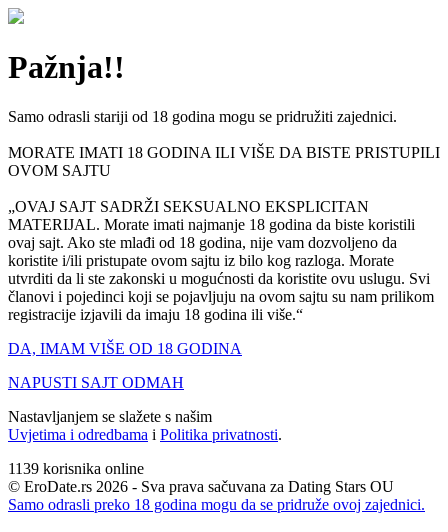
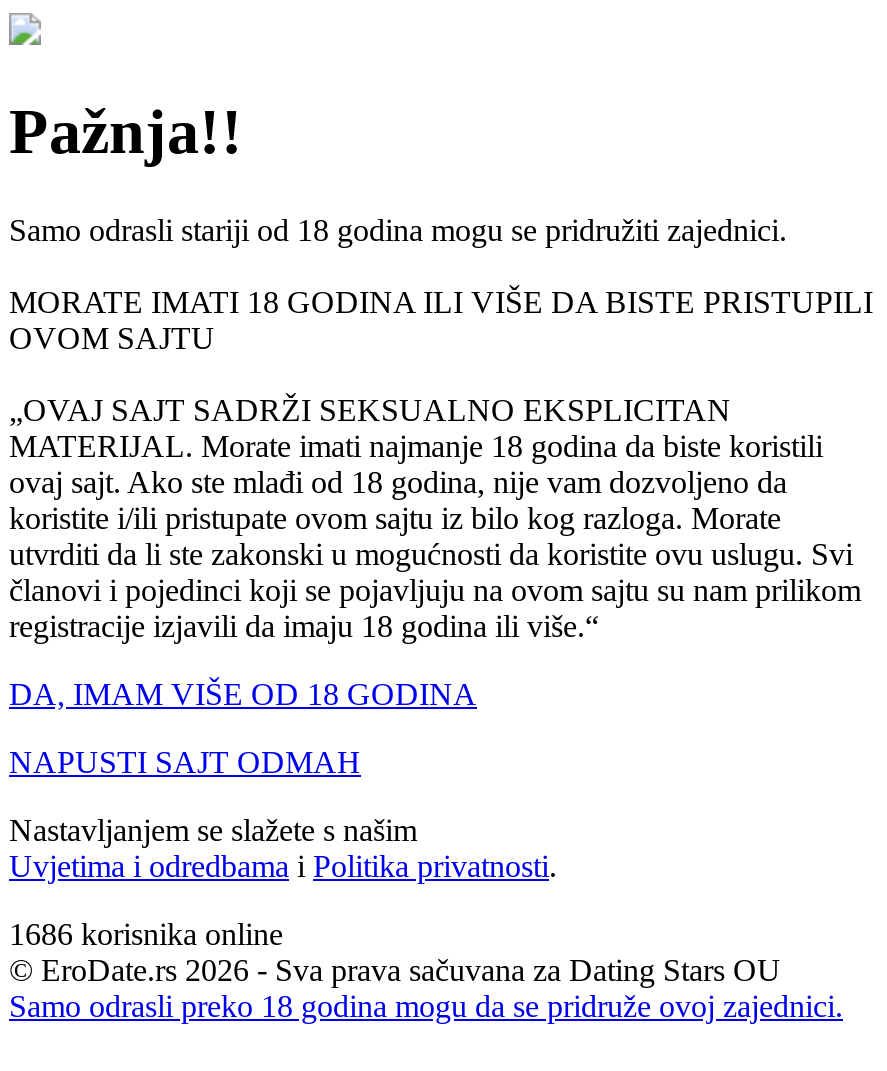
[8,460,144,477] 1139 korisnika online -> [9,917,283,951] 1686 korisnika online

